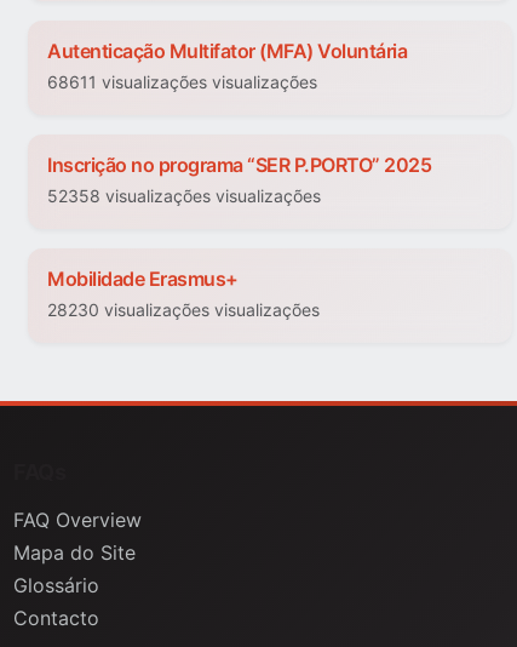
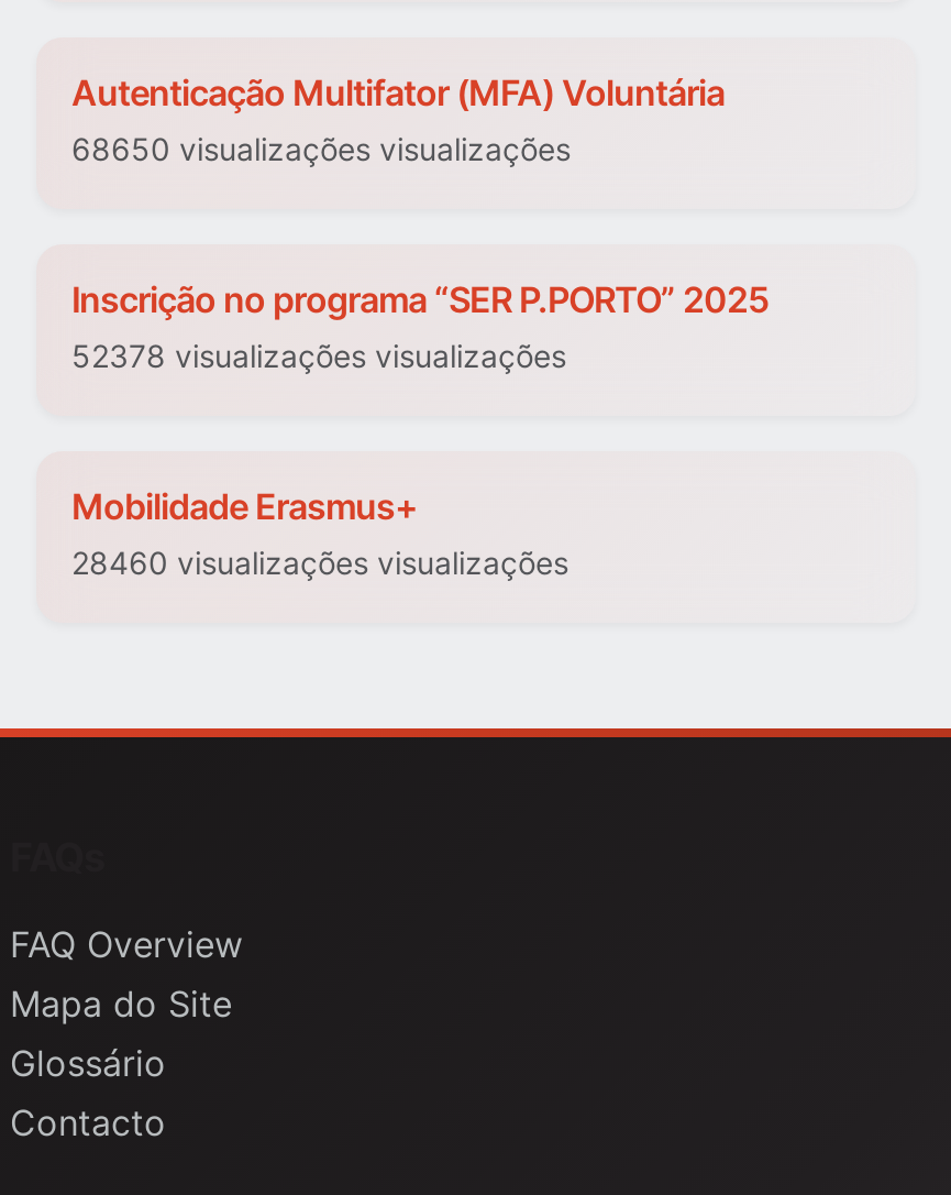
[47,72,317,93] 68611 visualizações visualizações -> [71,131,571,168] 68650 visualizações visualizações
[47,186,321,207] 52358 visualizações visualizações -> [71,338,566,375] 52378 visualizações visualizações
[47,300,320,320] 28230 visualizações visualizações -> [71,545,568,582] 28460 visualizações visualizações

